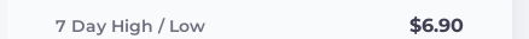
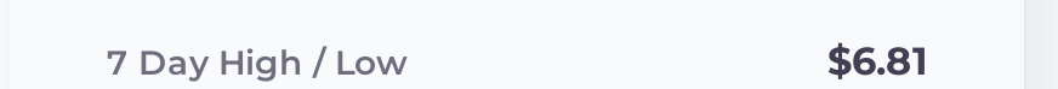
[409,14,464,37] $6.90 -> [827,38,927,84] $6.81

